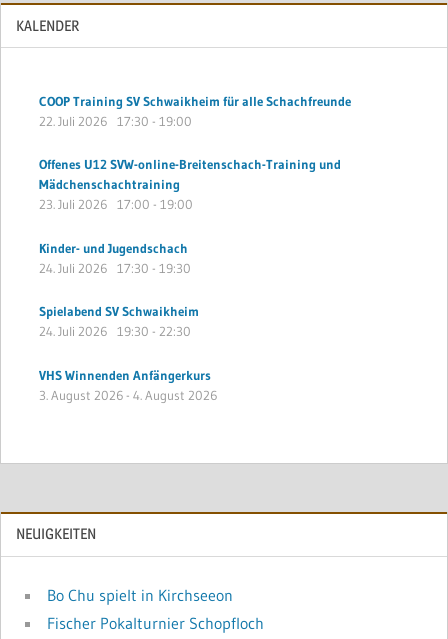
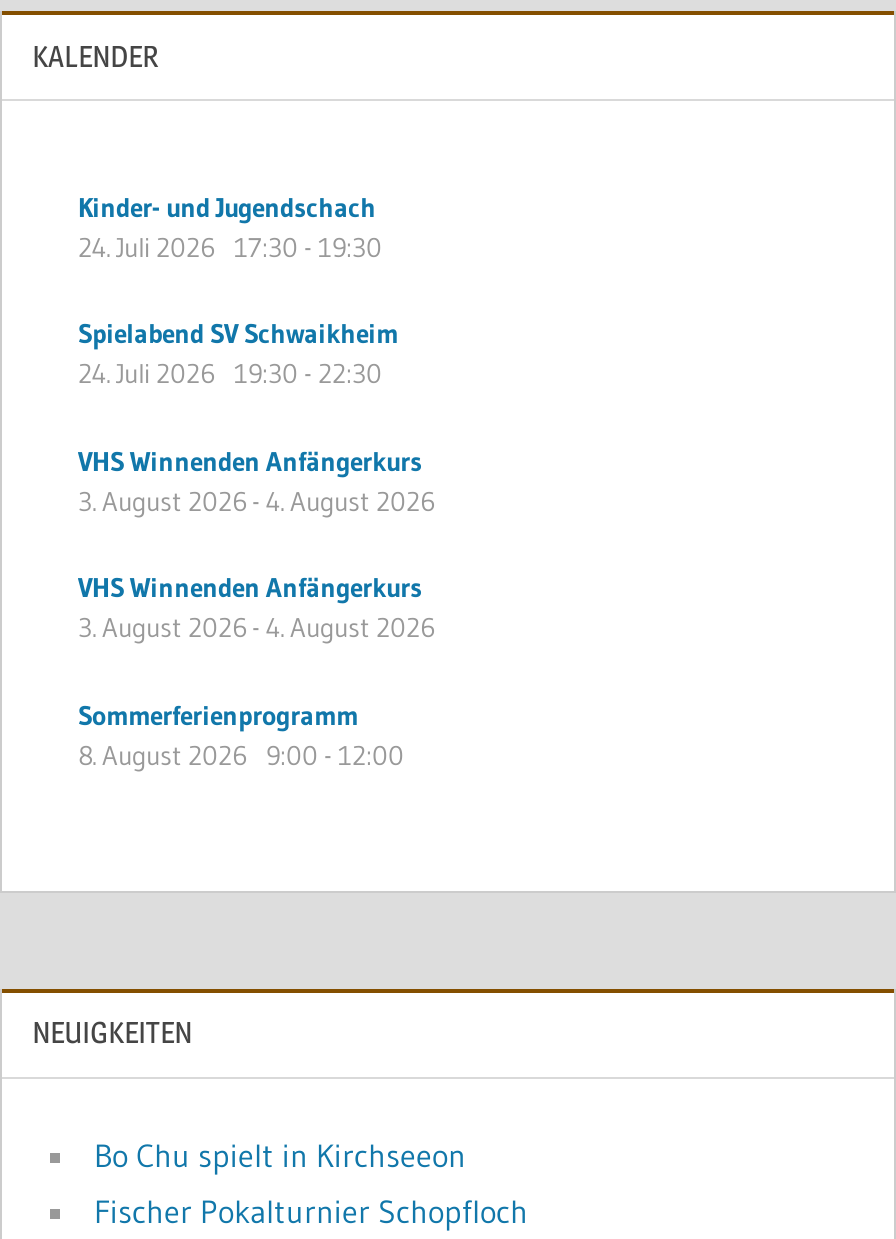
[39,93,351,213] COOP Training SV Schwaikheim für alle Schachfreunde | 22. Juli 2026 17:30 - 19:00 | Offenes U12 SVW-online-Breitenschach-Training und | Mädchenschachtraining | 23. Juli 2026 17:00 - 19:00 -> none
moved [39,240,217,404] -> [78,191,434,518]: Kinder- und Jugendschach | 24. Juli 2026 17:30 - 19:30 | Spielabend SV Schwaikheim | 24. Juli 2026 19:30 - 22:30 | VHS Winnenden Anfängerkurs | 3. August 2026 - 4. August 2026
none -> [78,571,434,772] VHS Winnenden Anfängerkurs | 3. August 2026 - 4. August 2026 | Sommerferienprogramm | 8. August 2026 9:00 - 12:00

